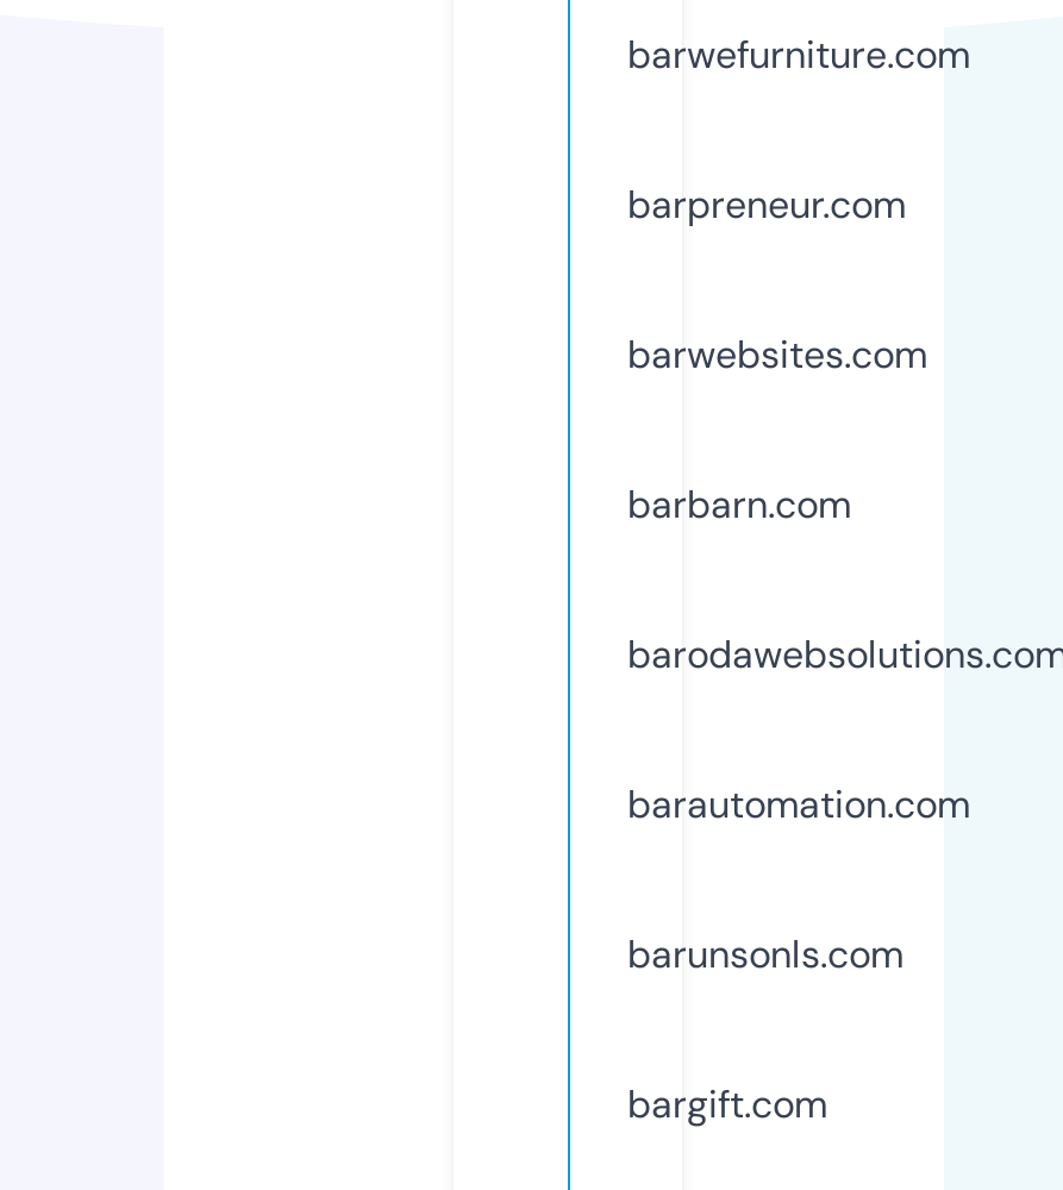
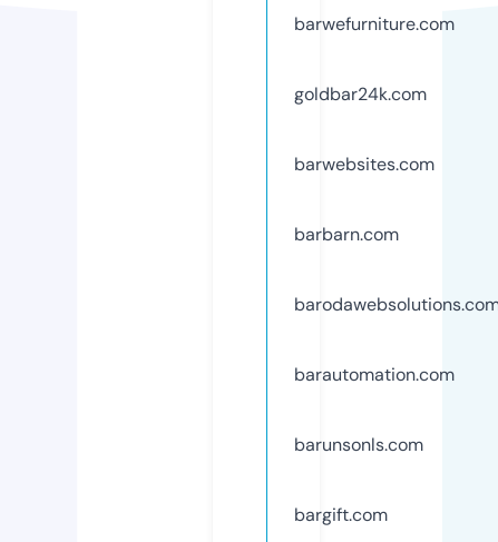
[627,179,906,229] barpreneur.com -> [294,82,427,106] goldbar24k.com

